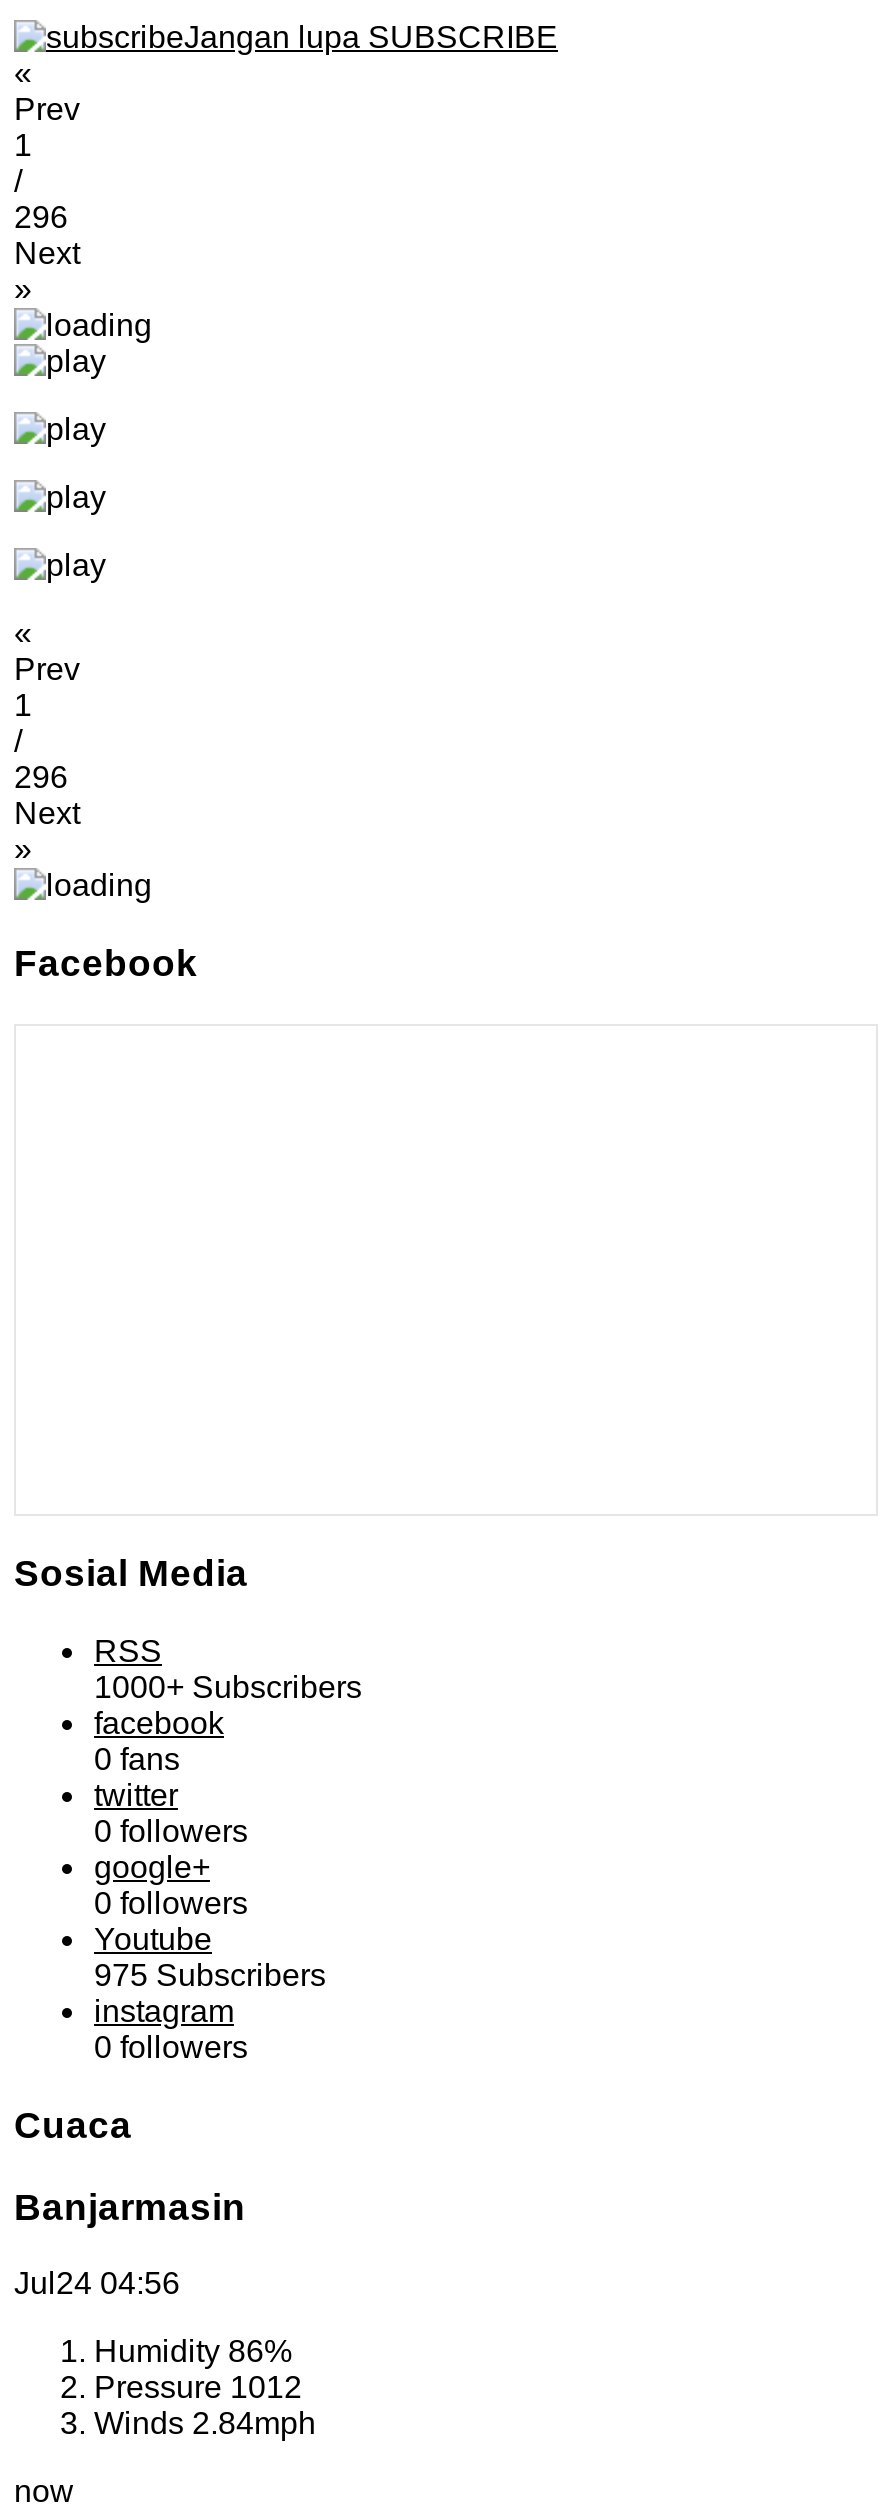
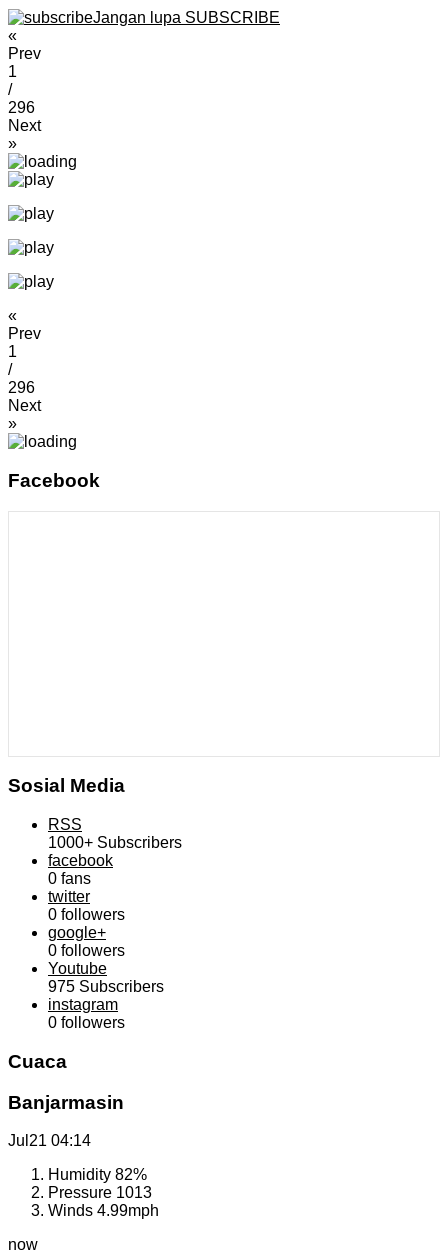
[14,2267,180,2301] Jul24 04:56 -> [8,1132,91,1149] Jul21 04:14
[94,2335,316,2441] Humidity 86% | Pressure 1012 | Winds 2.84mph -> [48,1166,159,1219] Humidity 82% | Pressure 1013 | Winds 4.99mph

